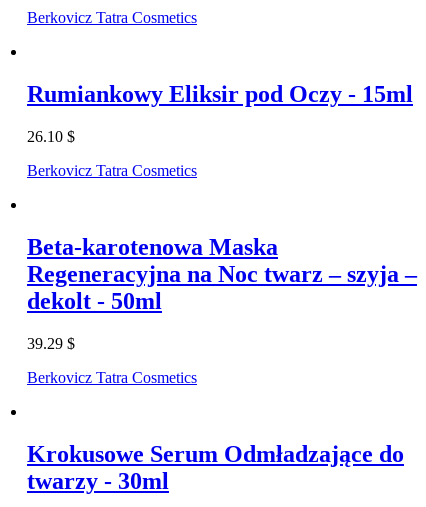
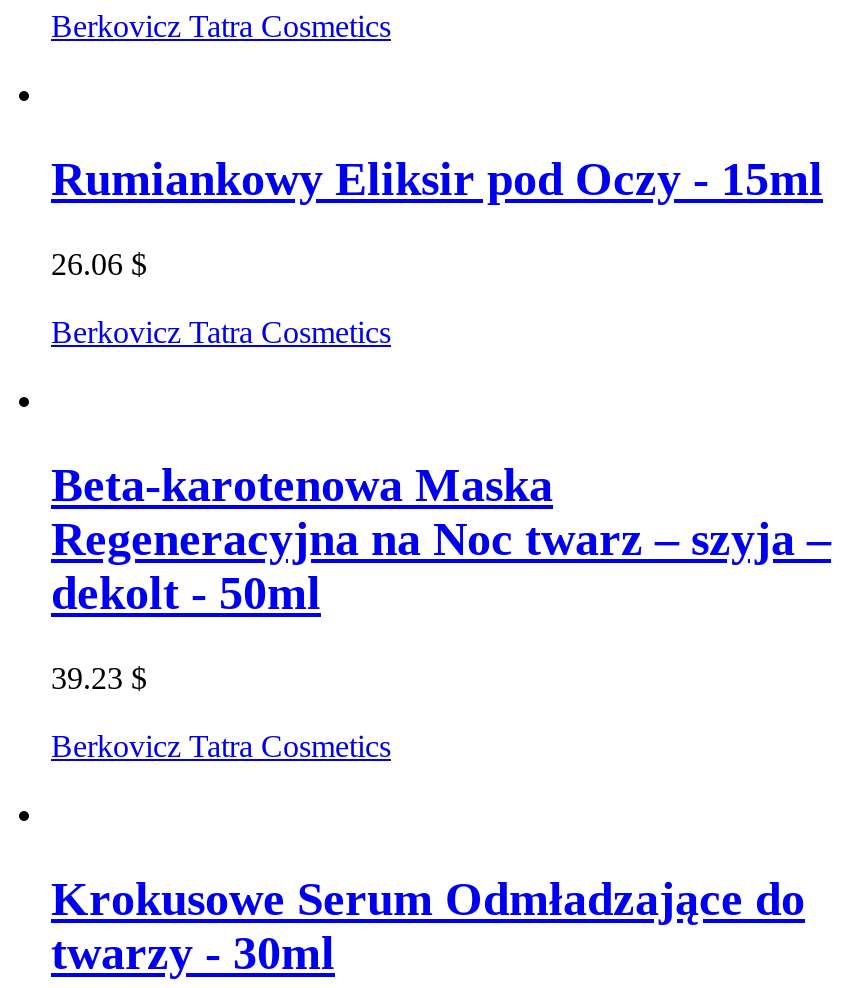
[27,128,75,145] 26.10 $ -> [51,247,147,281] 26.06 $
[27,335,75,352] 39.29 $ -> [51,661,147,695] 39.23 $

